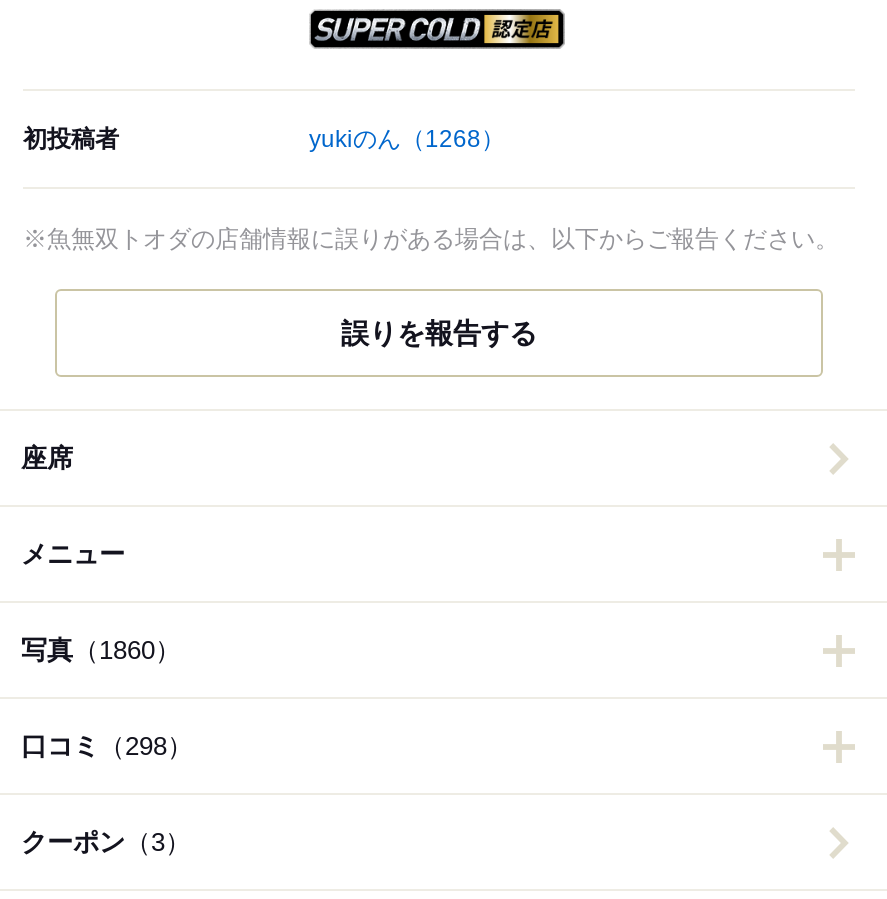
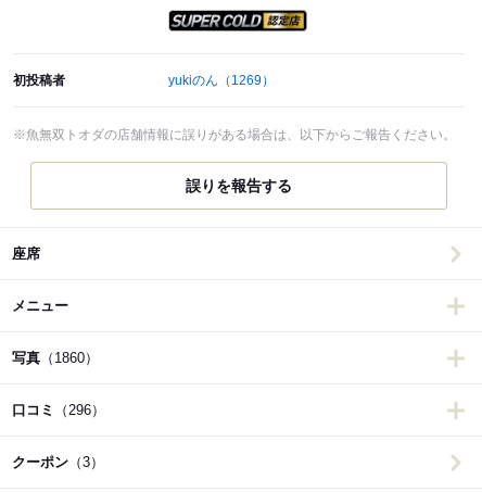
[309,125,505,153] yukiのん（1268） -> [168,73,275,88] yukiのん（1269）
[21,731,193,761] 口コミ（298） -> [12,402,105,418] 口コミ（296）

